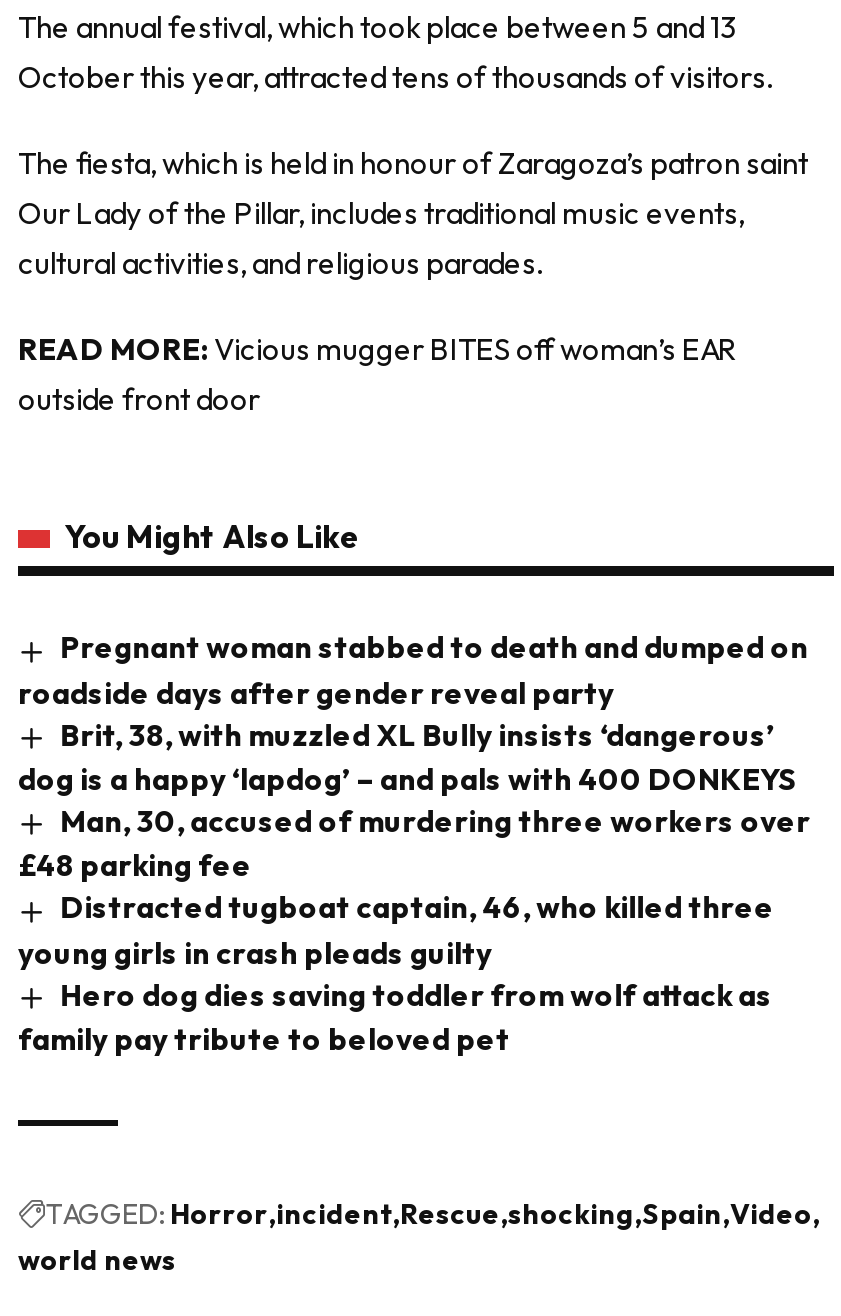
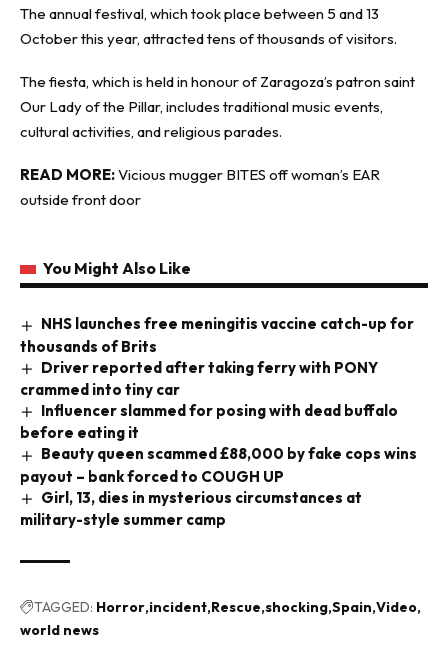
[18,628,810,1058] Pregnant woman stabbed to death and dumped on | roadside days after gender reveal party | Brit, 38, with muzzled XL Bully insists ‘dangerous’ | dog is a happy ‘lapdog’ – and pals with 400 DONKEYS | Man, 30, accused of murdering three workers over | £48 parking fee | Distracted tugboat captain, 46, who killed three | young girls in crash pleads guilty | Hero dog dies saving toddler from wolf attack as | family pay tribute to beloved pet -> [20,314,417,529] NHS launches free meningitis vaccine catch-up for | thousands of Brits | Driver reported after taking ferry with PONY | crammed into tiny car | Influencer slammed for posing with dead buffalo | before eating it | Beauty queen scammed £88,000 by fake cops wins | payout – bank forced to COUGH UP | Girl, 13, dies in mysterious circumstances at | military-style summer camp

